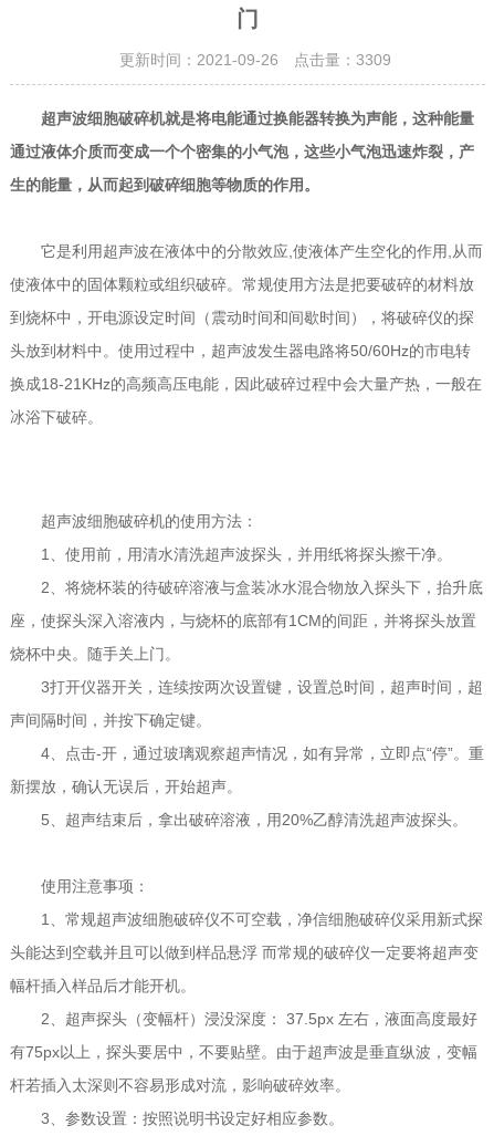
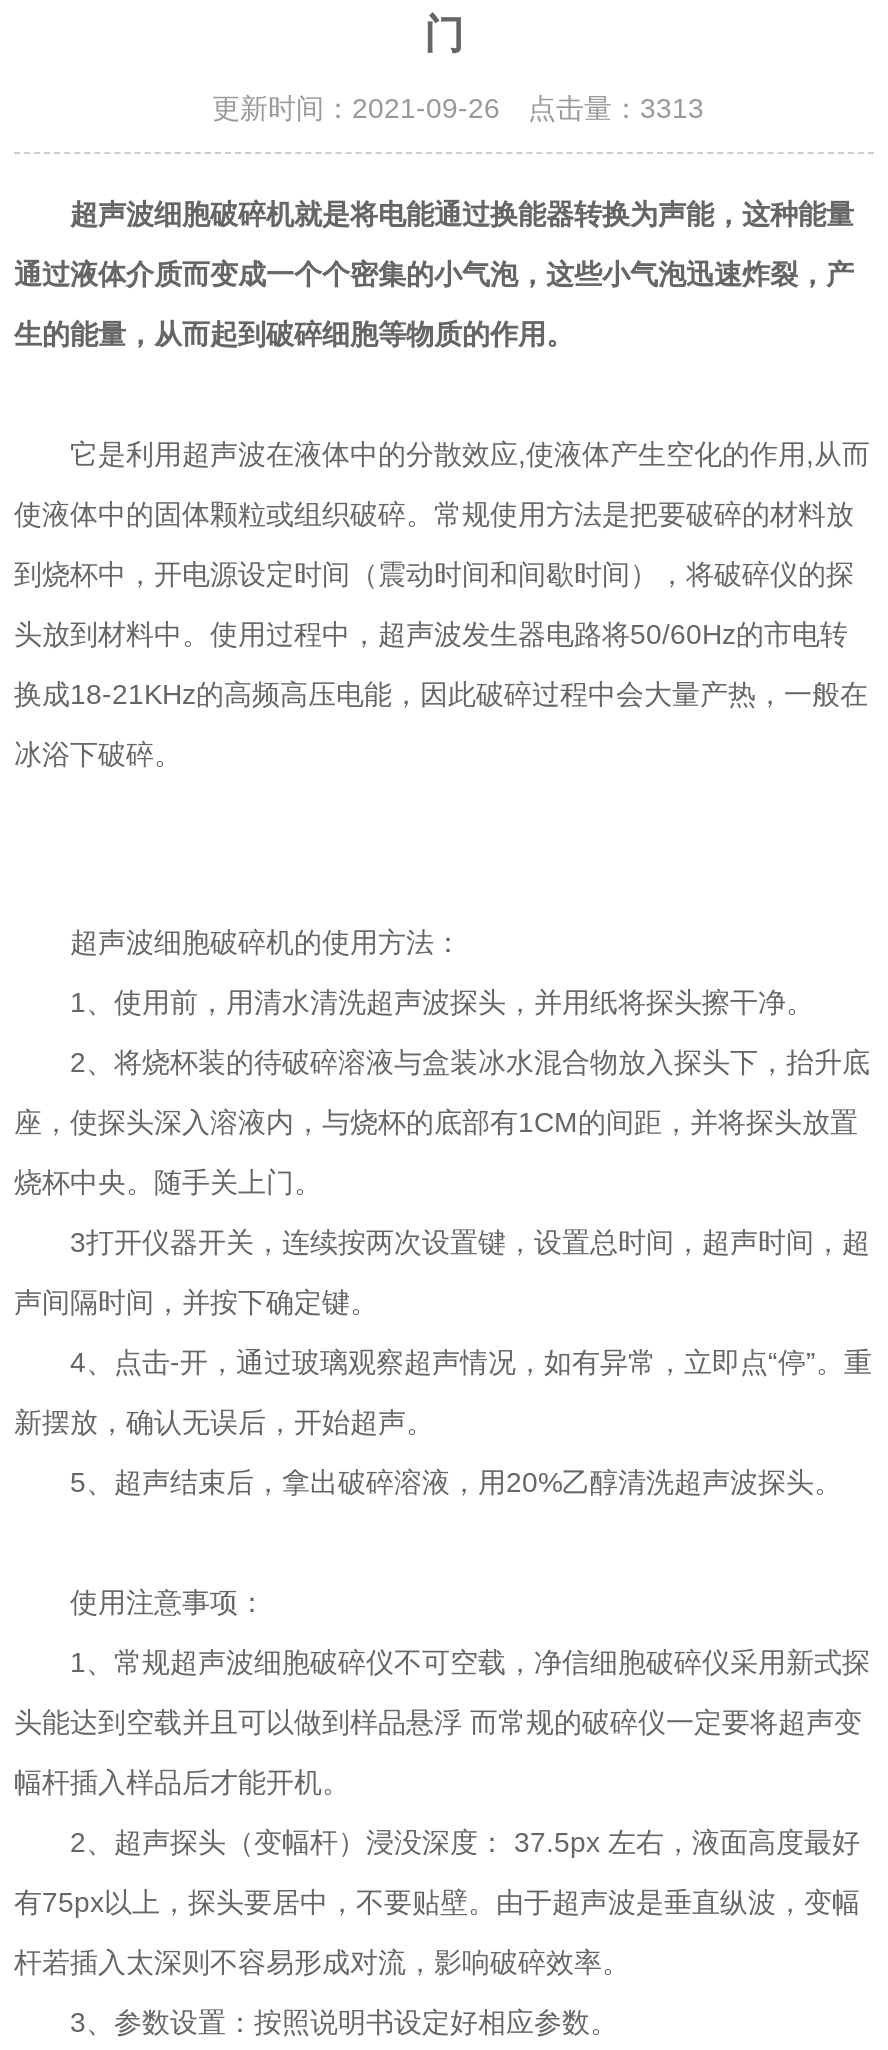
[104,51,391,69] 更新时间：2021-09-26 点击量：3309 -> [184,92,704,124] 更新时间：2021-09-26 点击量：3313

